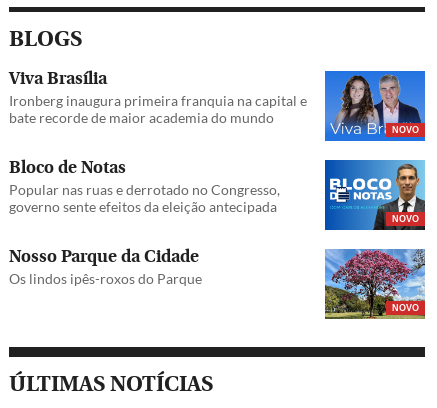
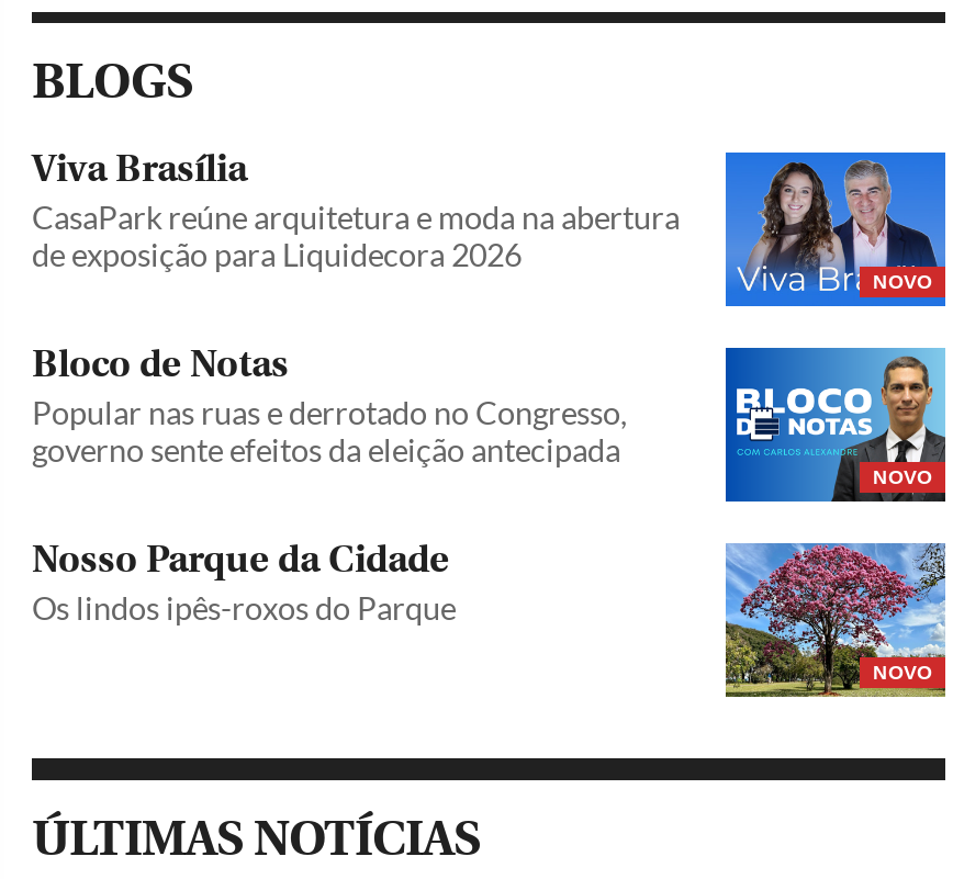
[9,92,307,126] Ironberg inaugura primeira franquia na capital e | bate recorde de maior academia do mundo -> [32,198,680,273] CasaPark reúne arquitetura e moda na abertura | de exposição para Liquidecora 2026

